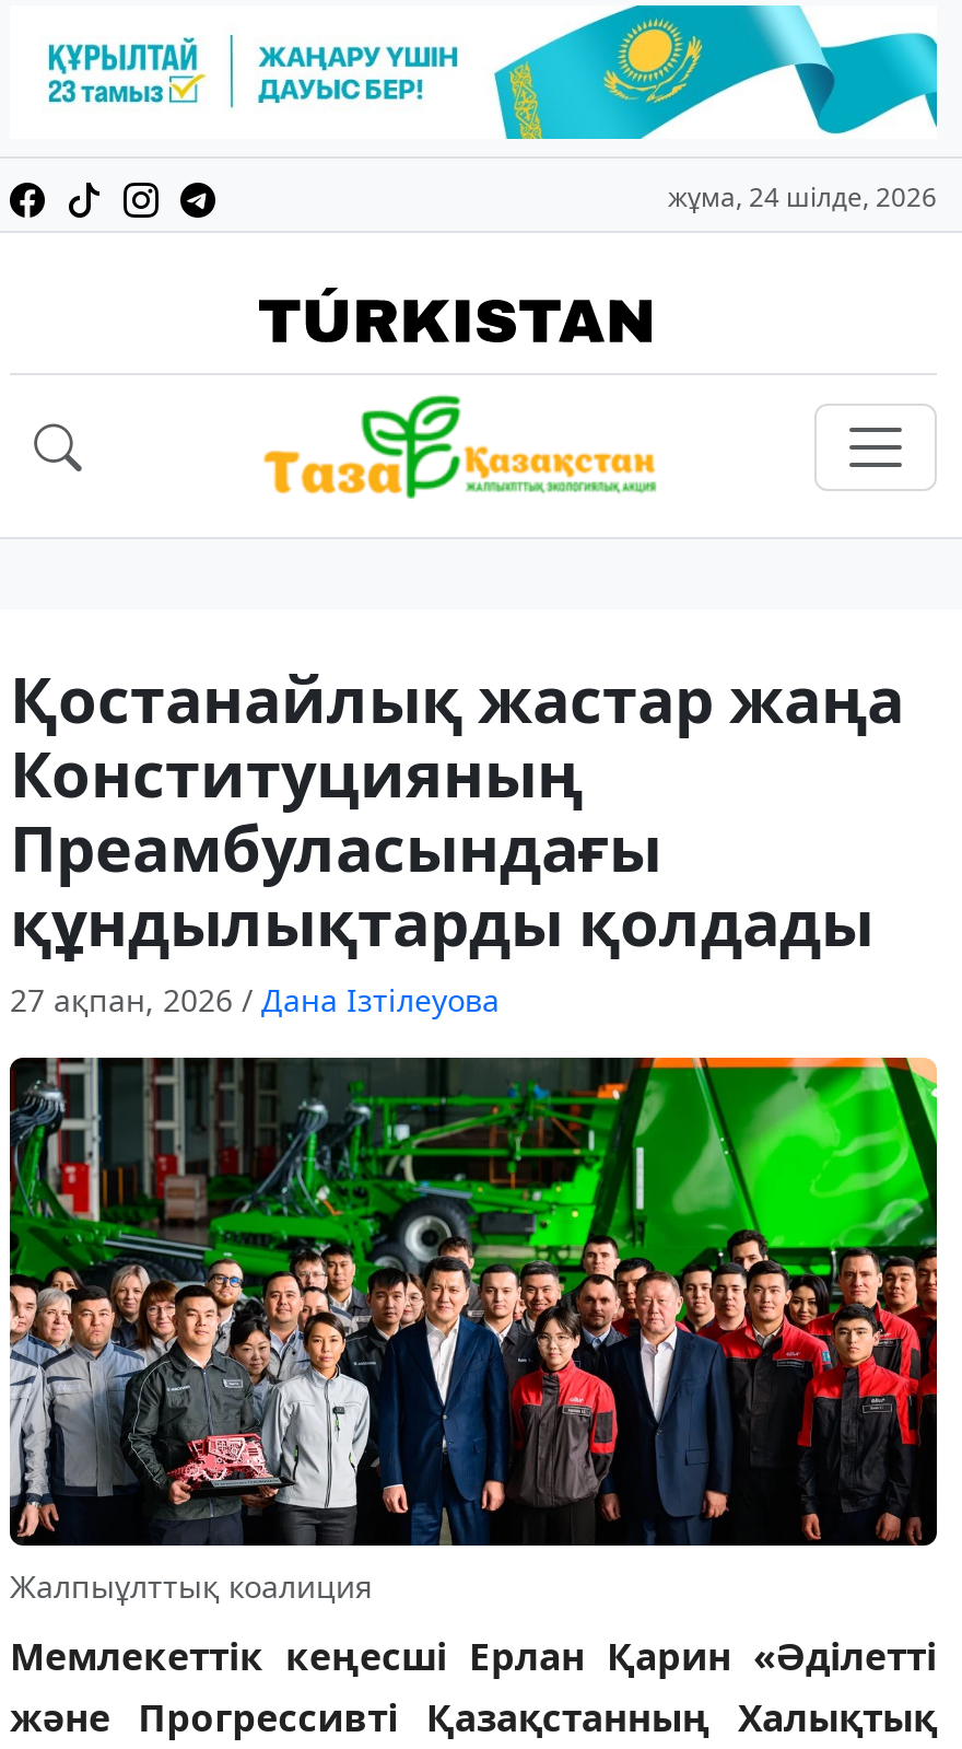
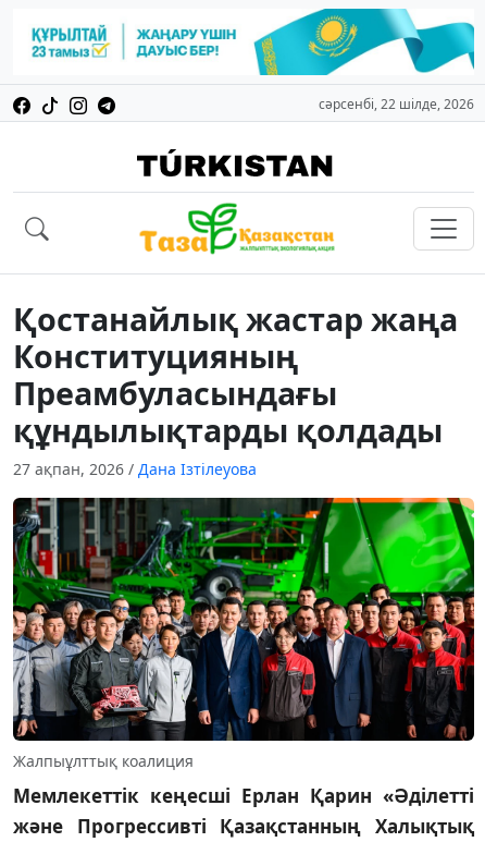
[668,179,937,216] жұма, 24 шілде, 2026 -> [319,95,474,114] сәрсенбі, 22 шілде, 2026

